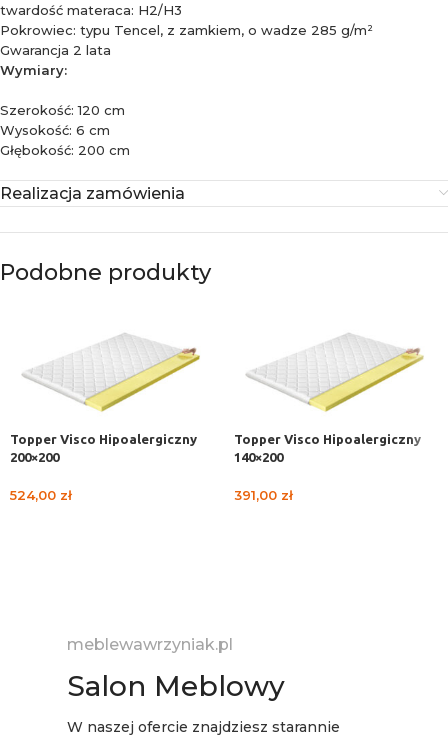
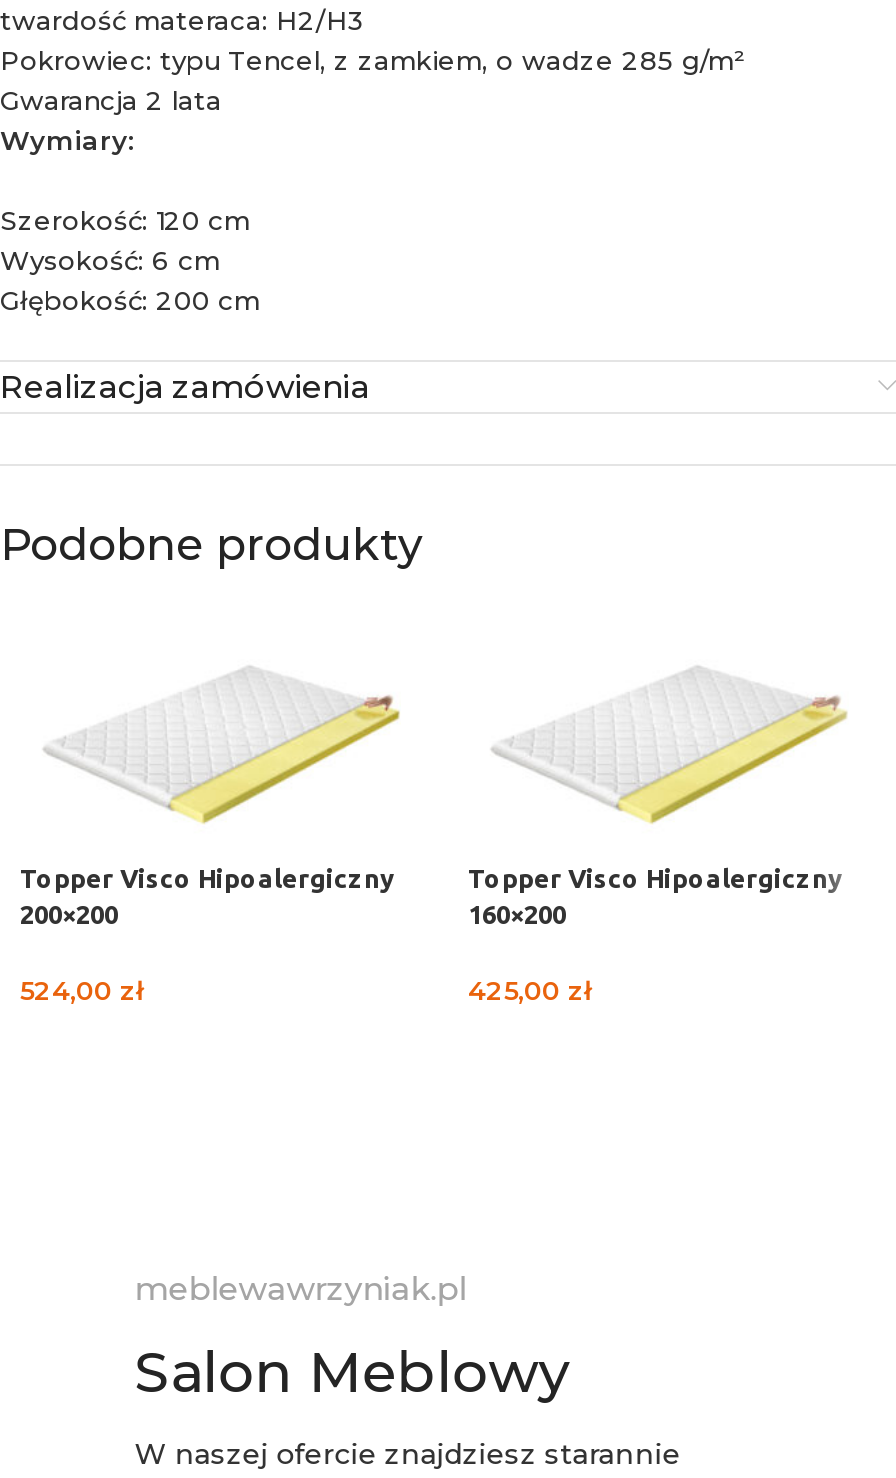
[234,450,283,464] 140×200 -> [468,900,566,928] 160×200
[234,487,293,503] 391,00 zł -> [468,974,592,1006] 425,00 zł

